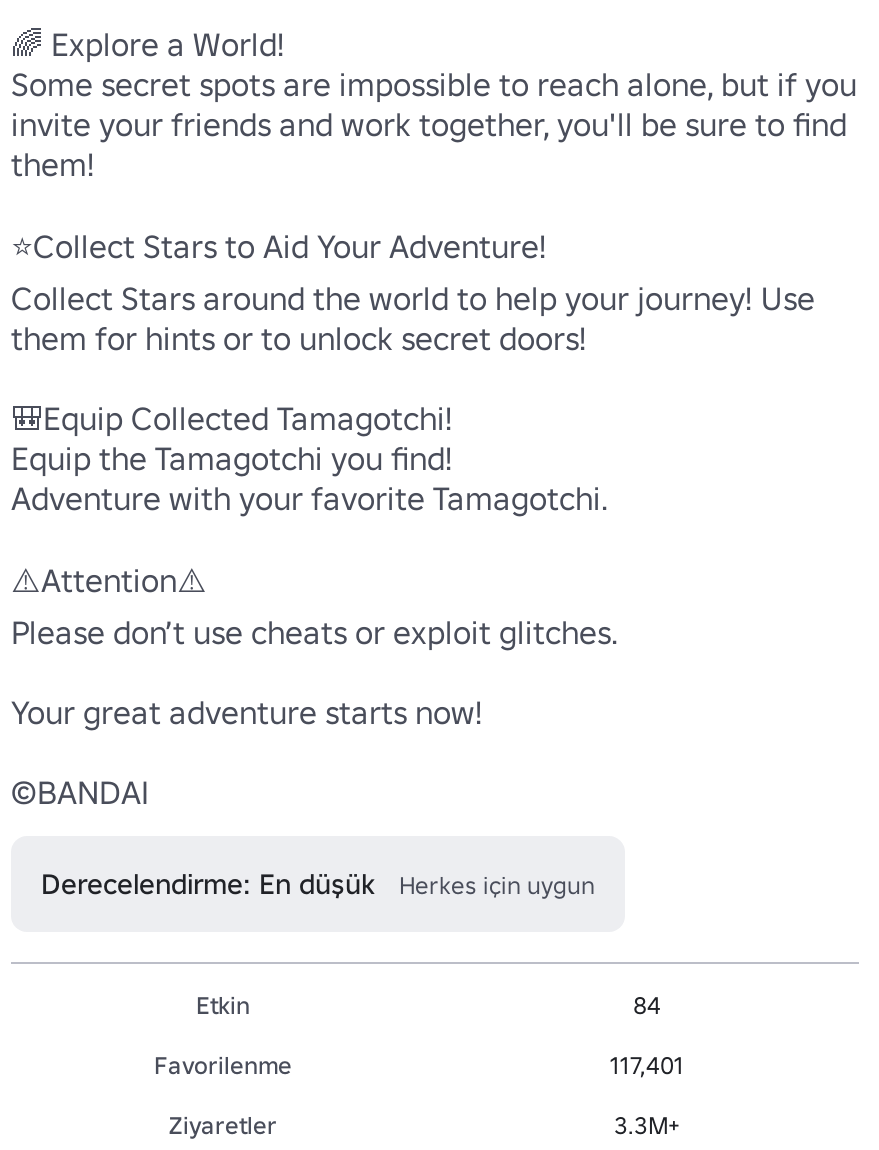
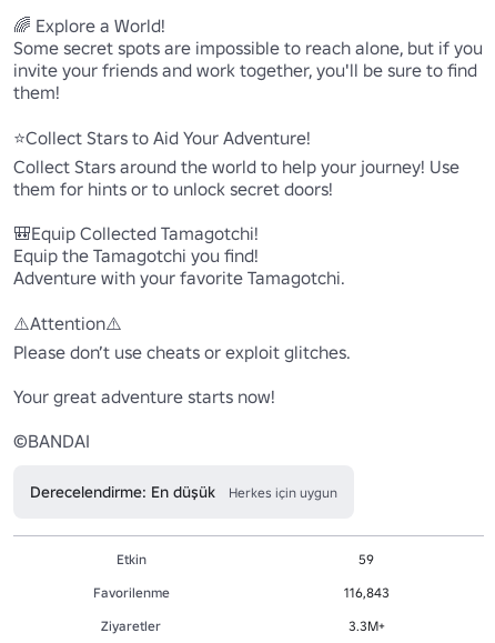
[633,989,661,1019] 84 -> [358,550,374,567] 59
[610,1049,684,1079] 117,401 -> [344,584,389,600] 116,843

